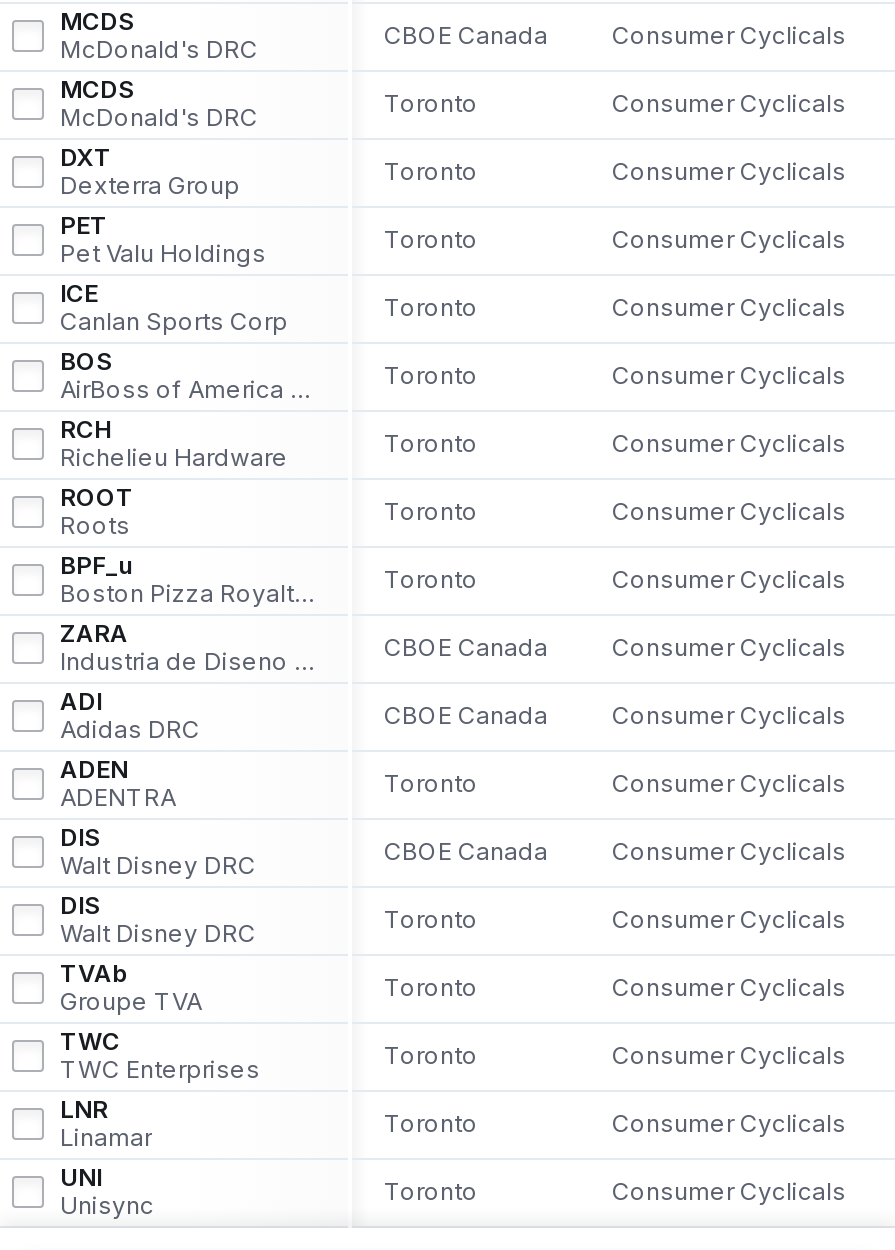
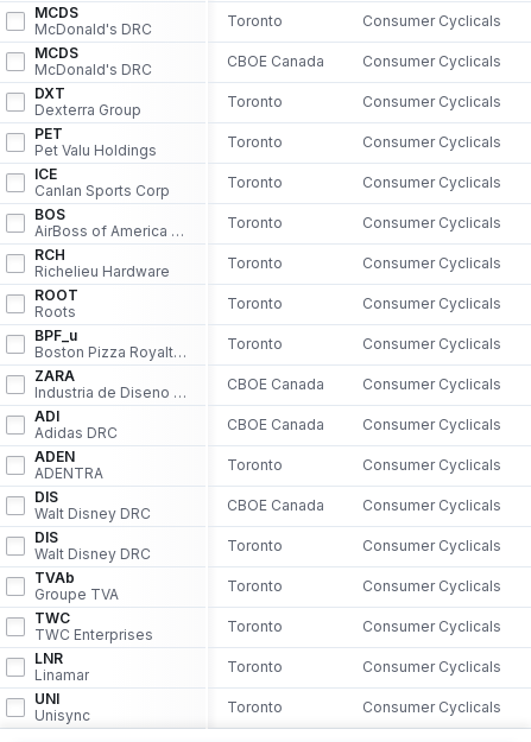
[384,20,548,50] CBOE Canada -> [227,12,283,29] Toronto
[384,88,478,118] Toronto -> [227,52,324,70] CBOE Canada

